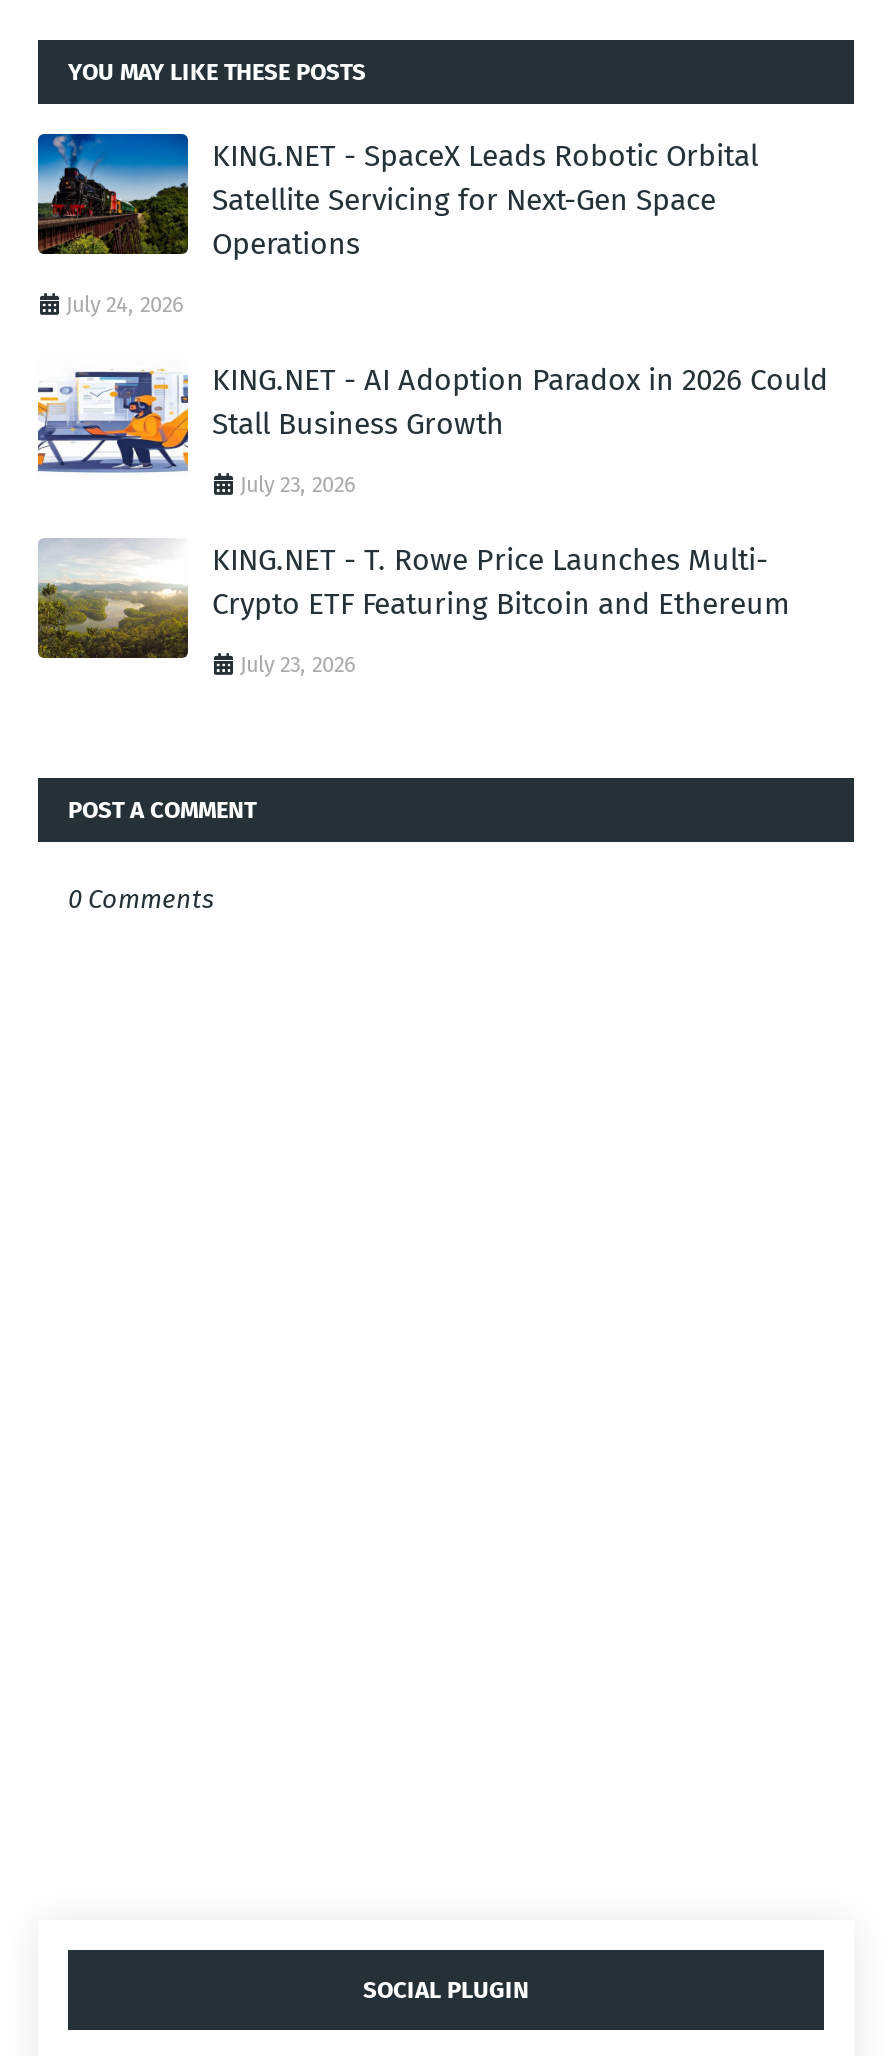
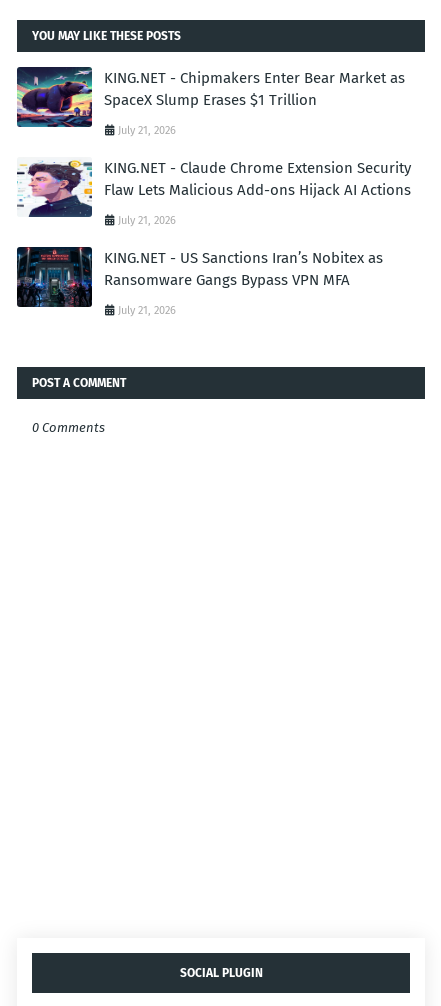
[36,132,758,263] [image] | KING.NET - SpaceX Leads Robotic Orbital | Satellite Servicing for Next-Gen Space | Operations -> [16,66,405,117] [image] | KING.NET - Chipmakers Enter Bear Market as | SpaceX Slump Erases $1 Trillion
[66,293,184,319] July 24, 2026 -> [118,124,176,137] July 21, 2026
[36,363,828,474] [image] | KING.NET - AI Adoption Paradox in 2026 Could | Stall Business Growth -> [17,159,411,218] [image] | KING.NET - Claude Chrome Extension Security | Flaw Lets Malicious Add-ons Hijack AI Actions
[240,473,356,499] July 23, 2026 -> [118,214,176,227] July 21, 2026
[36,538,790,660] [image] | KING.NET - T. Rowe Price Launches Multi- | Crypto ETF Featuring Bitcoin and Ethereum -> [16,246,383,308] [image] | KING.NET - US Sanctions Iran’s Nobitex as | Ransomware Gangs Bypass VPN MFA
[240,653,356,679] July 23, 2026 -> [118,304,176,317] July 21, 2026

